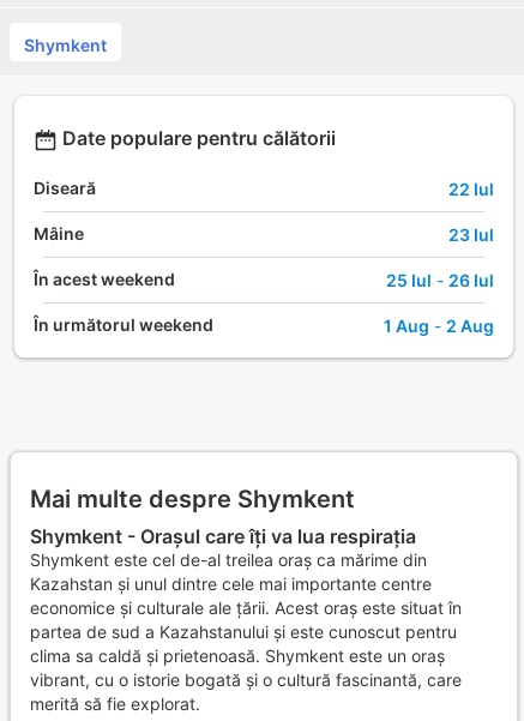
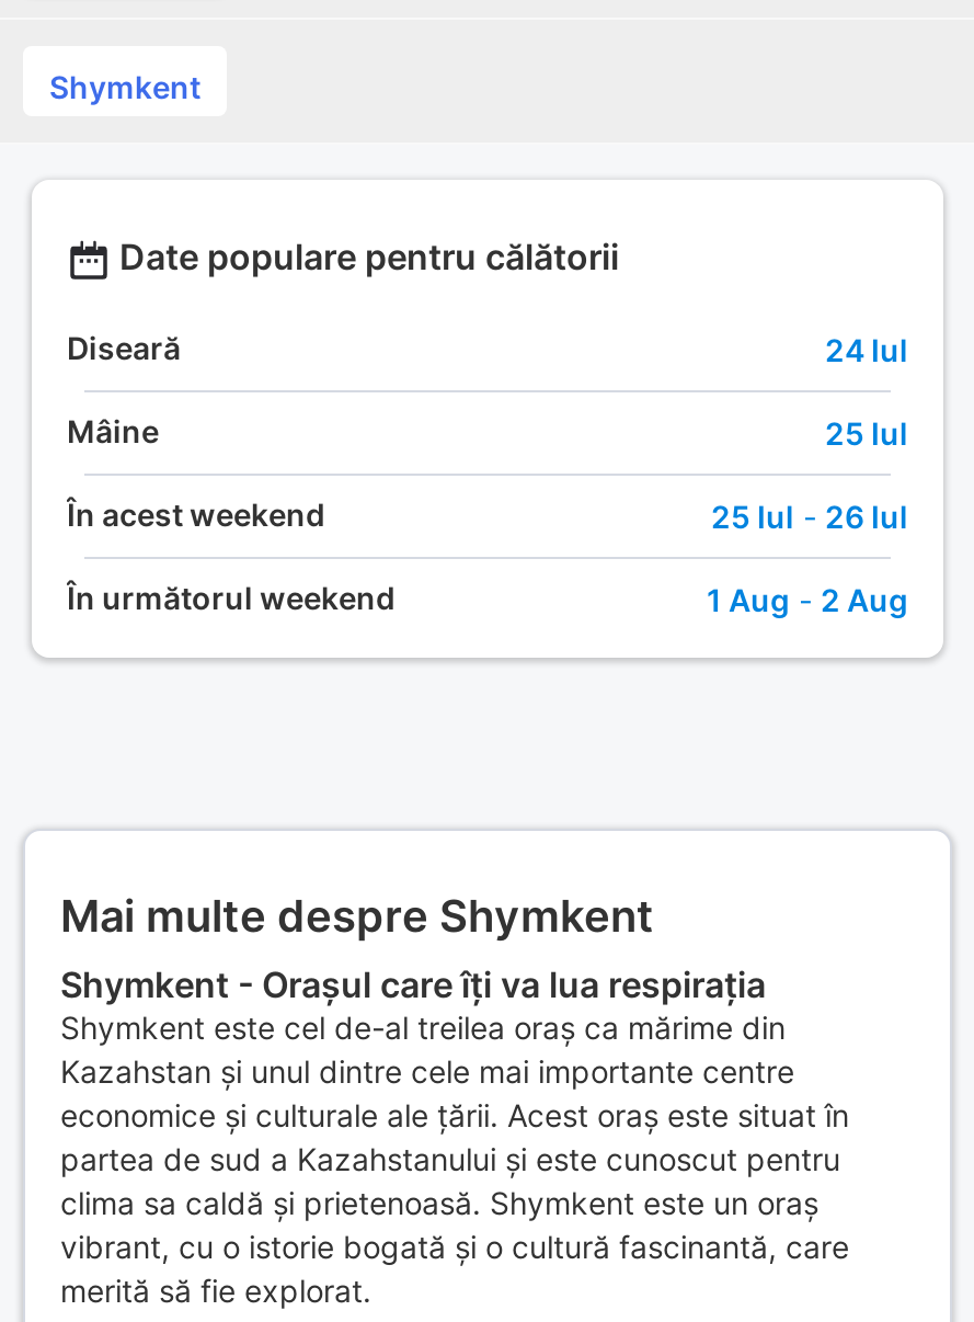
[448,178,494,199] 22 Iul -> [825,330,908,367] 24 Iul
[448,224,494,244] 23 Iul -> [825,413,908,451] 25 Iul

